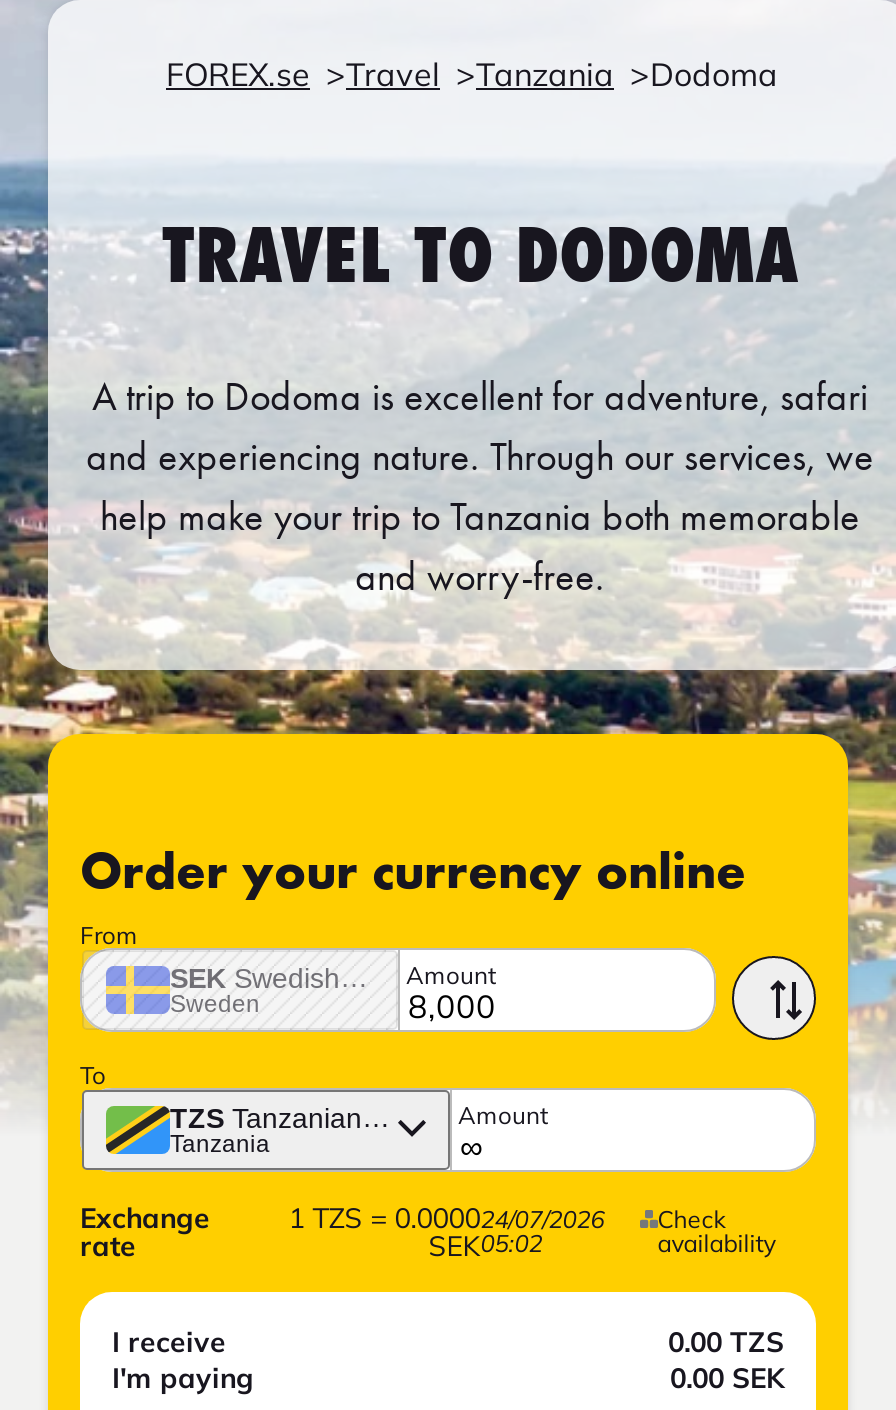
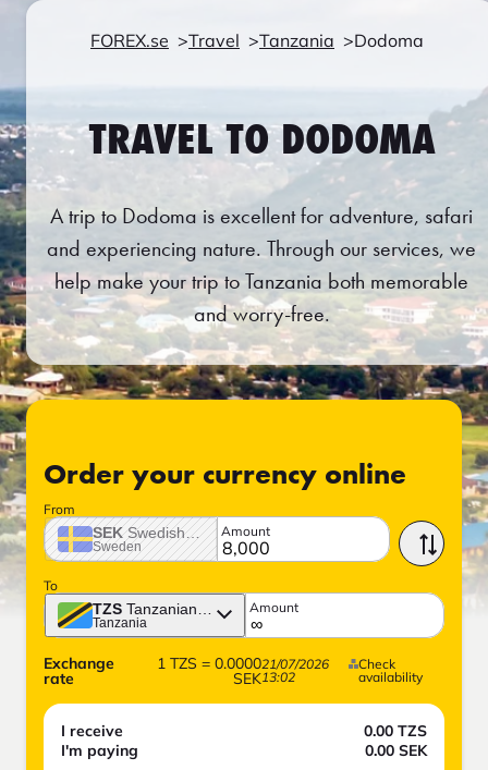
[289,1199,725,1235] 1 TZS = 0.0000 24/07/2026 Check -> [157,653,395,673] 1 TZS = 0.0000 21/07/2026 Check
[429,1227,543,1263] SEK 05:02 -> [233,668,296,688] SEK 13:02

